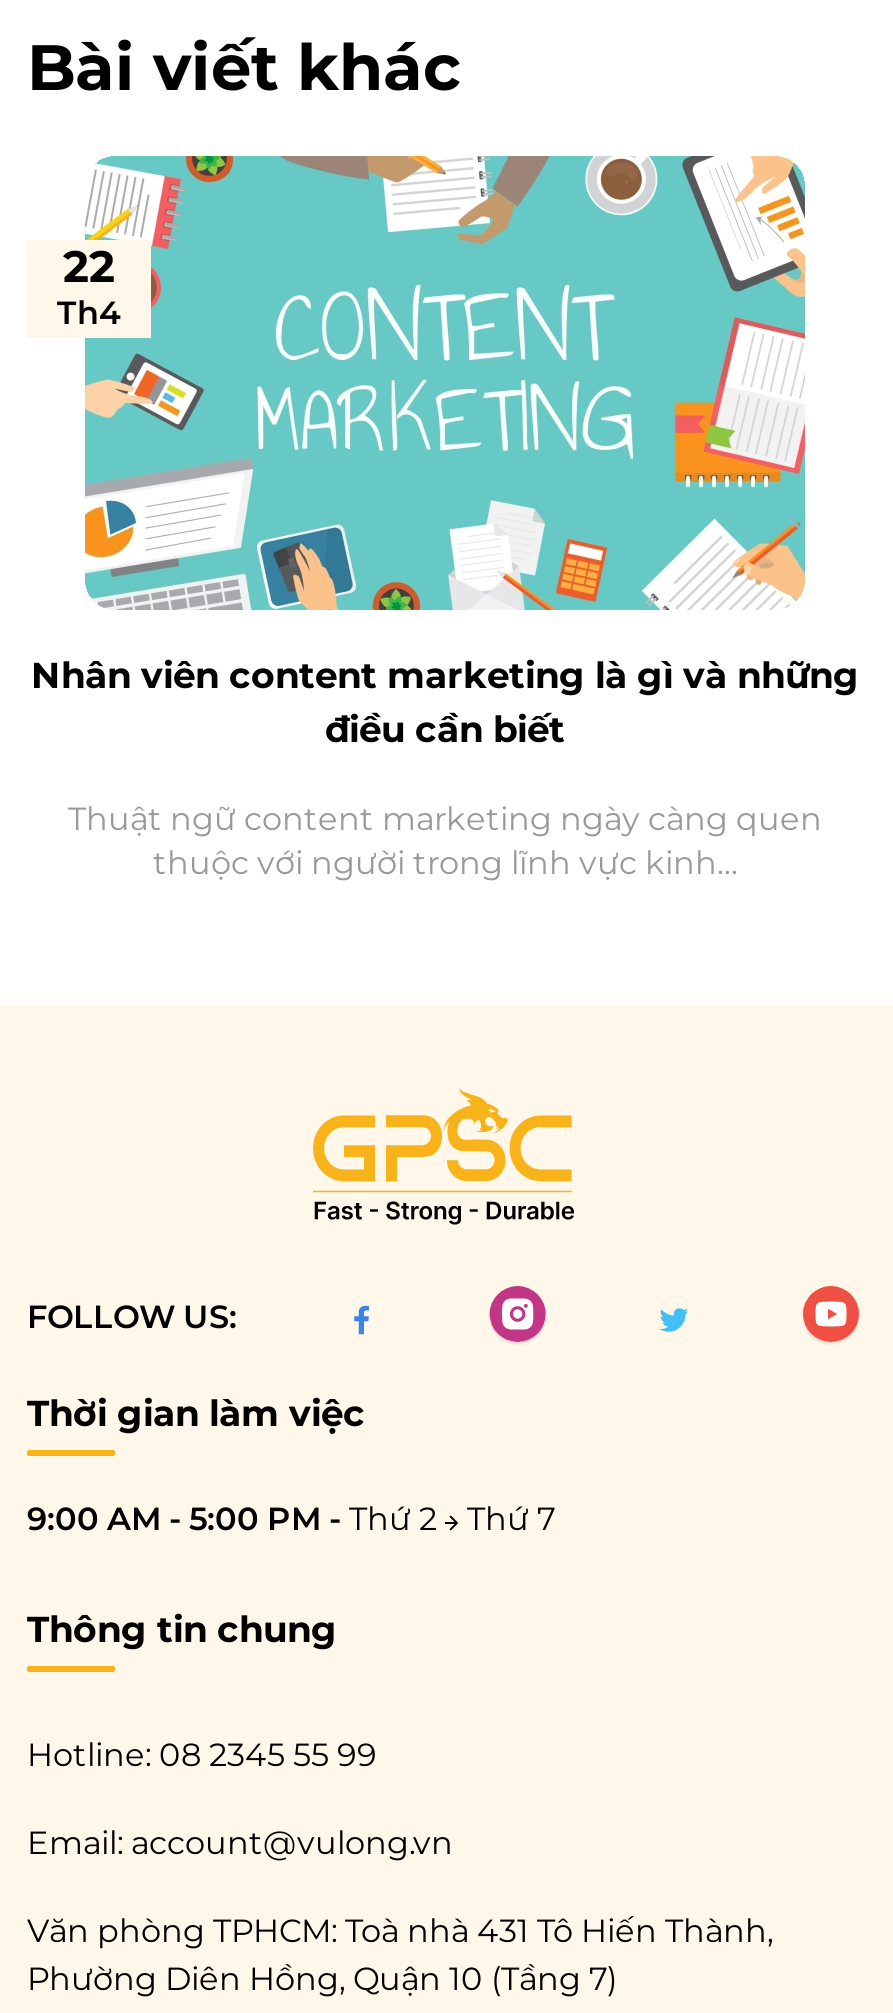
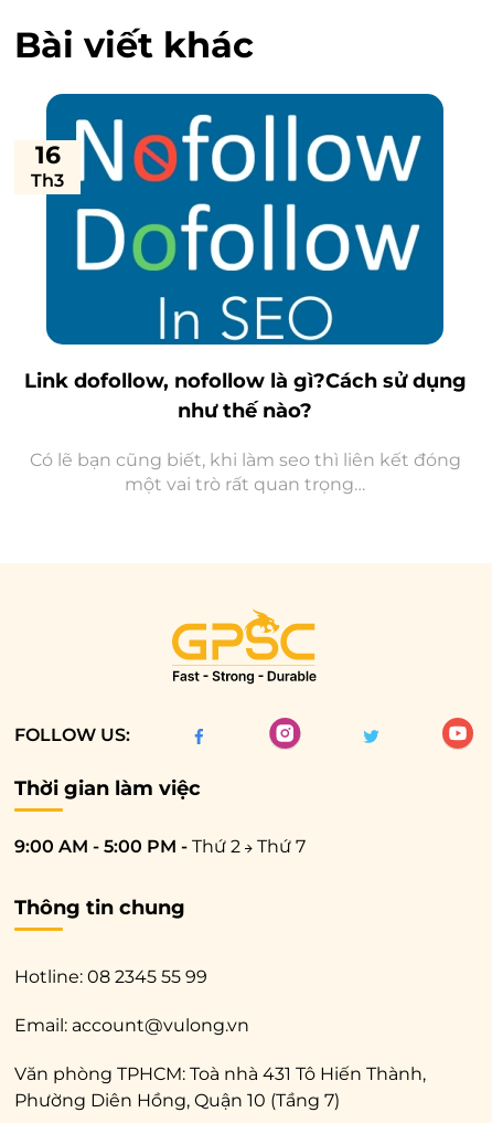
[57,154,807,612] [image] | 22 | Th4 -> [31,93,445,346] [image] | 16 | Th3
[31,655,859,753] Nhân viên content marketing là gì và những | điều cần biết -> [24,369,466,423] Link dofollow, nofollow là gì?Cách sử dụng | như thế nào?
[68,801,822,883] Thuật ngữ content marketing ngày càng quen | thuộc với người trong lĩnh vực kinh… -> [29,450,461,495] Có lẽ bạn cũng biết, khi làm seo thì liên kết đóng | một vai trò rất quan trọng…

